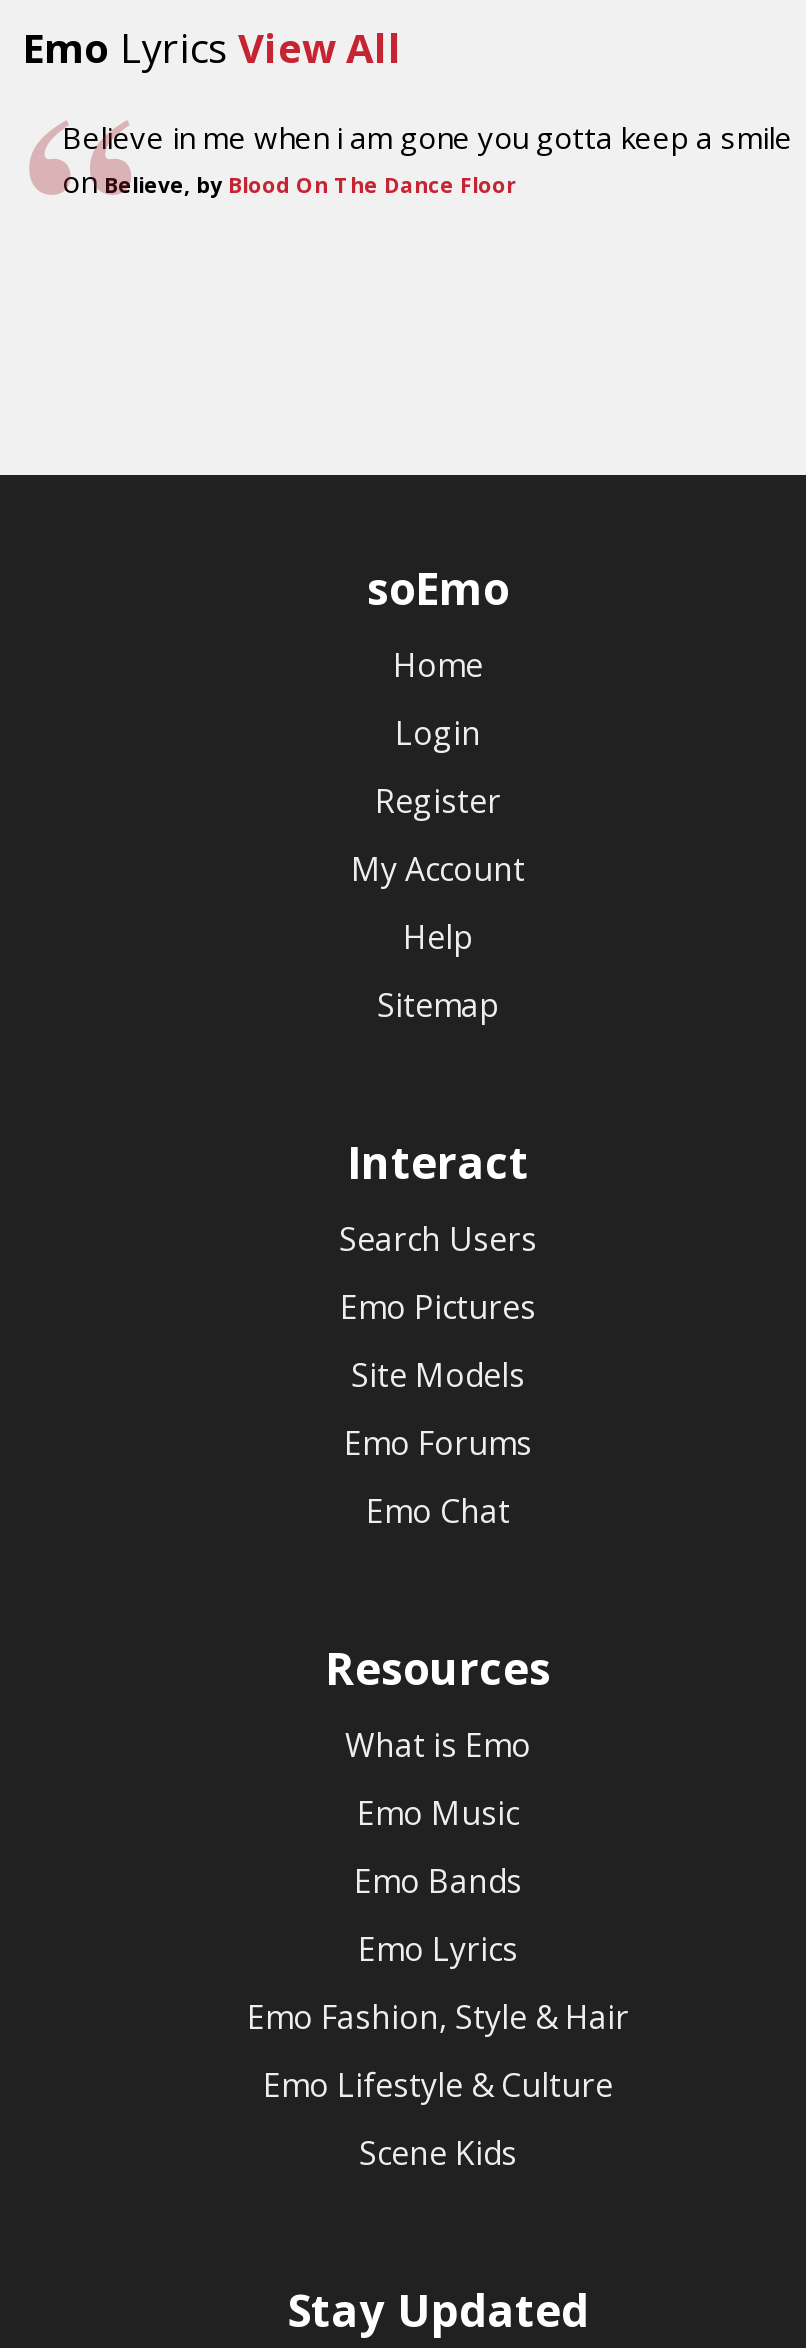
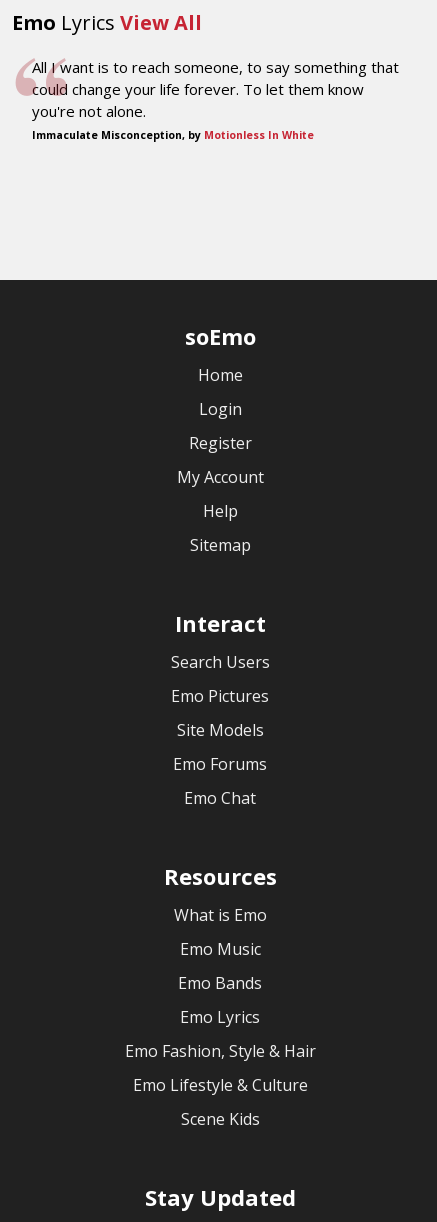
[62,117,792,201] Believe in me when i am gone you gotta keep a smile | on Believe, by Blood On The Dance Floor -> [32,57,399,142] All I want is to reach someone, to say something that | could change your life forever. To let them know | you're not alone. | Immaculate Misconception, by Motionless In White

